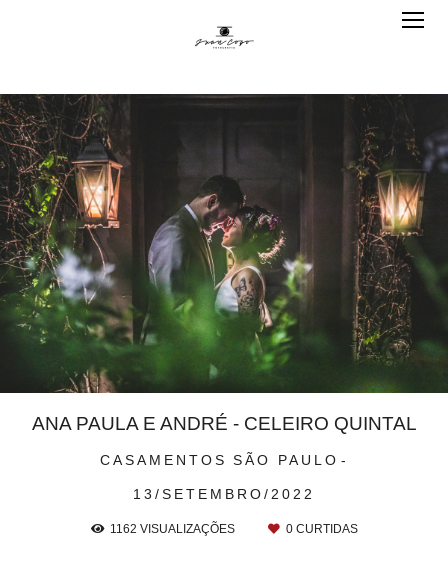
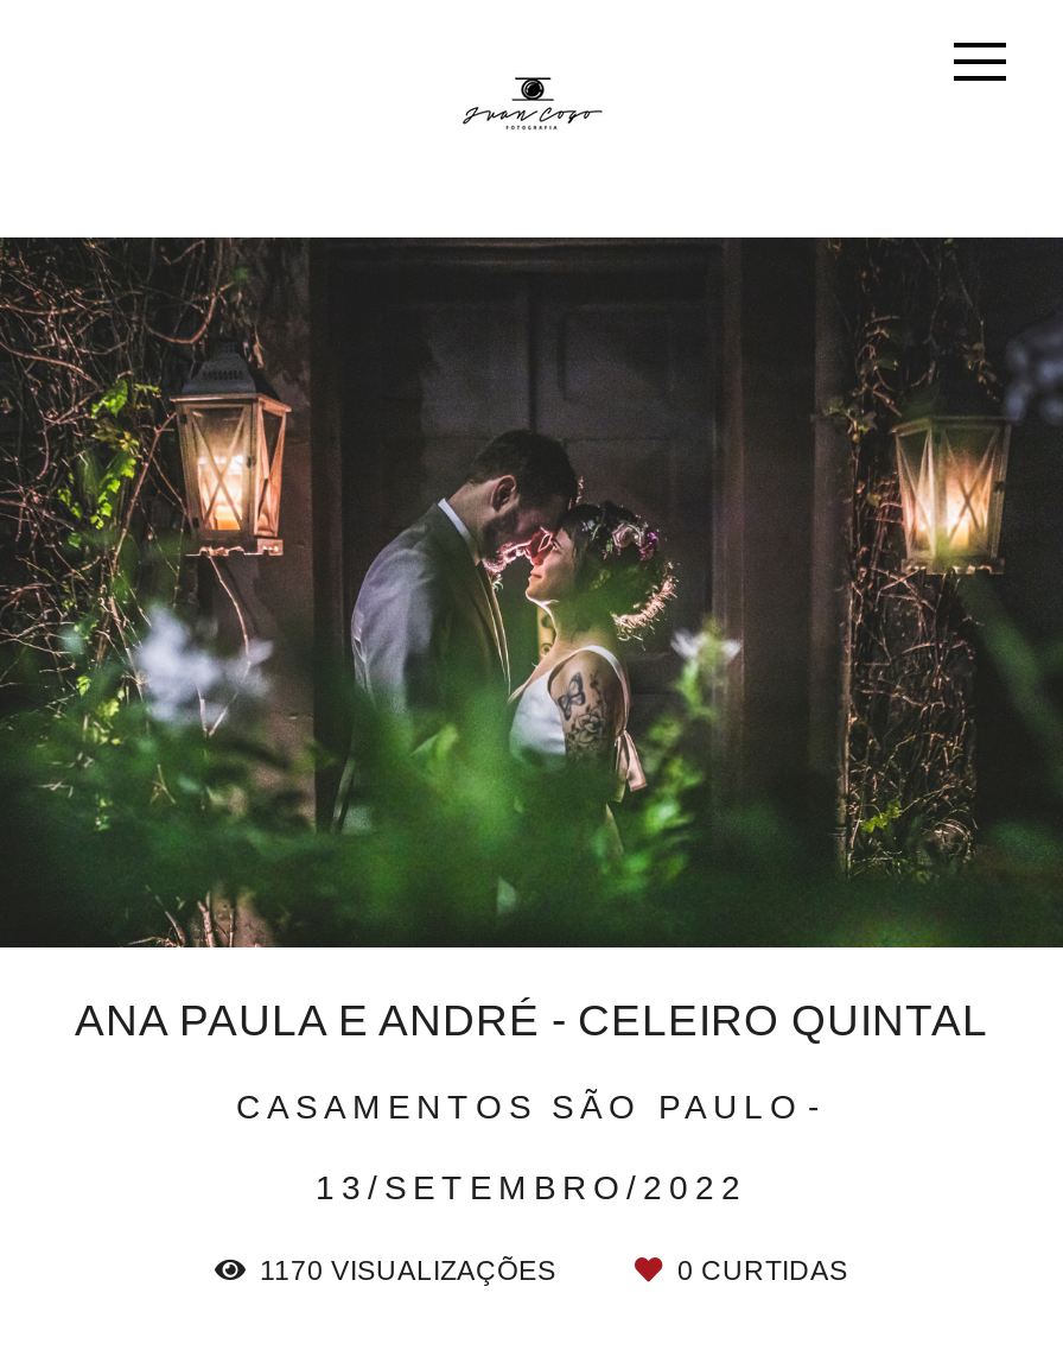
[109,522,237,535] 1162 VISUALIZAÇÕES -> [260,1253,564,1284] 1170 VISUALIZAÇÕES

